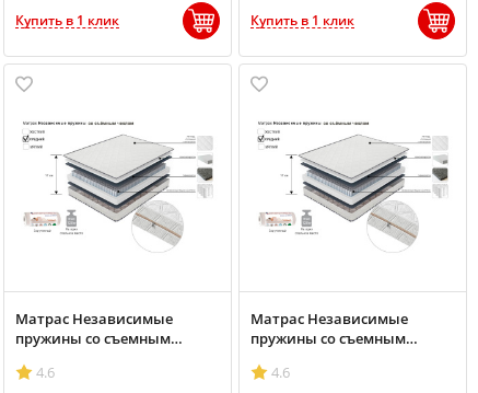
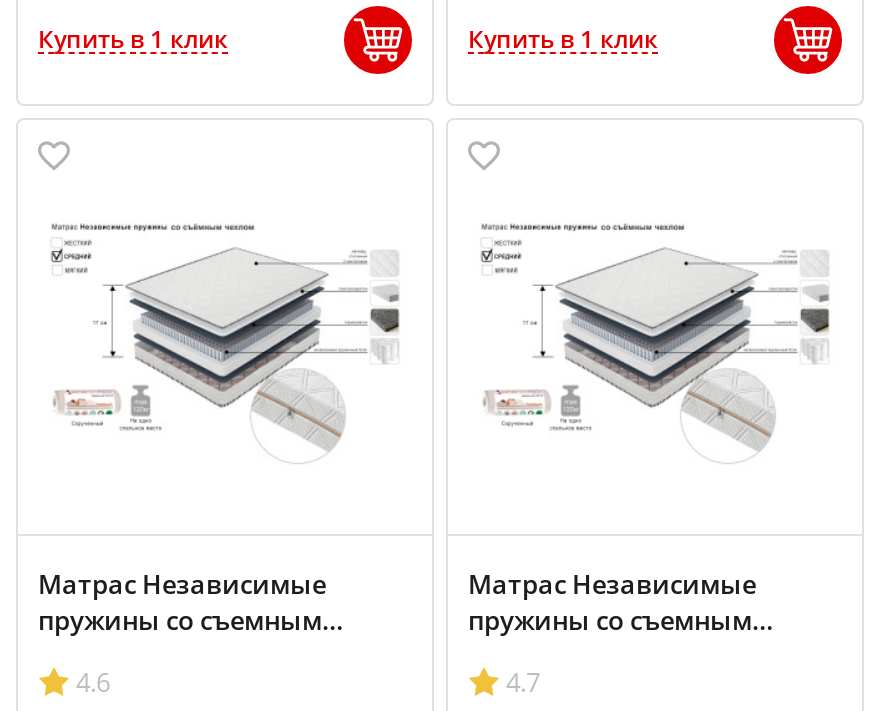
[271,362,290,382] 4.6 -> [506,663,540,699] 4.7

